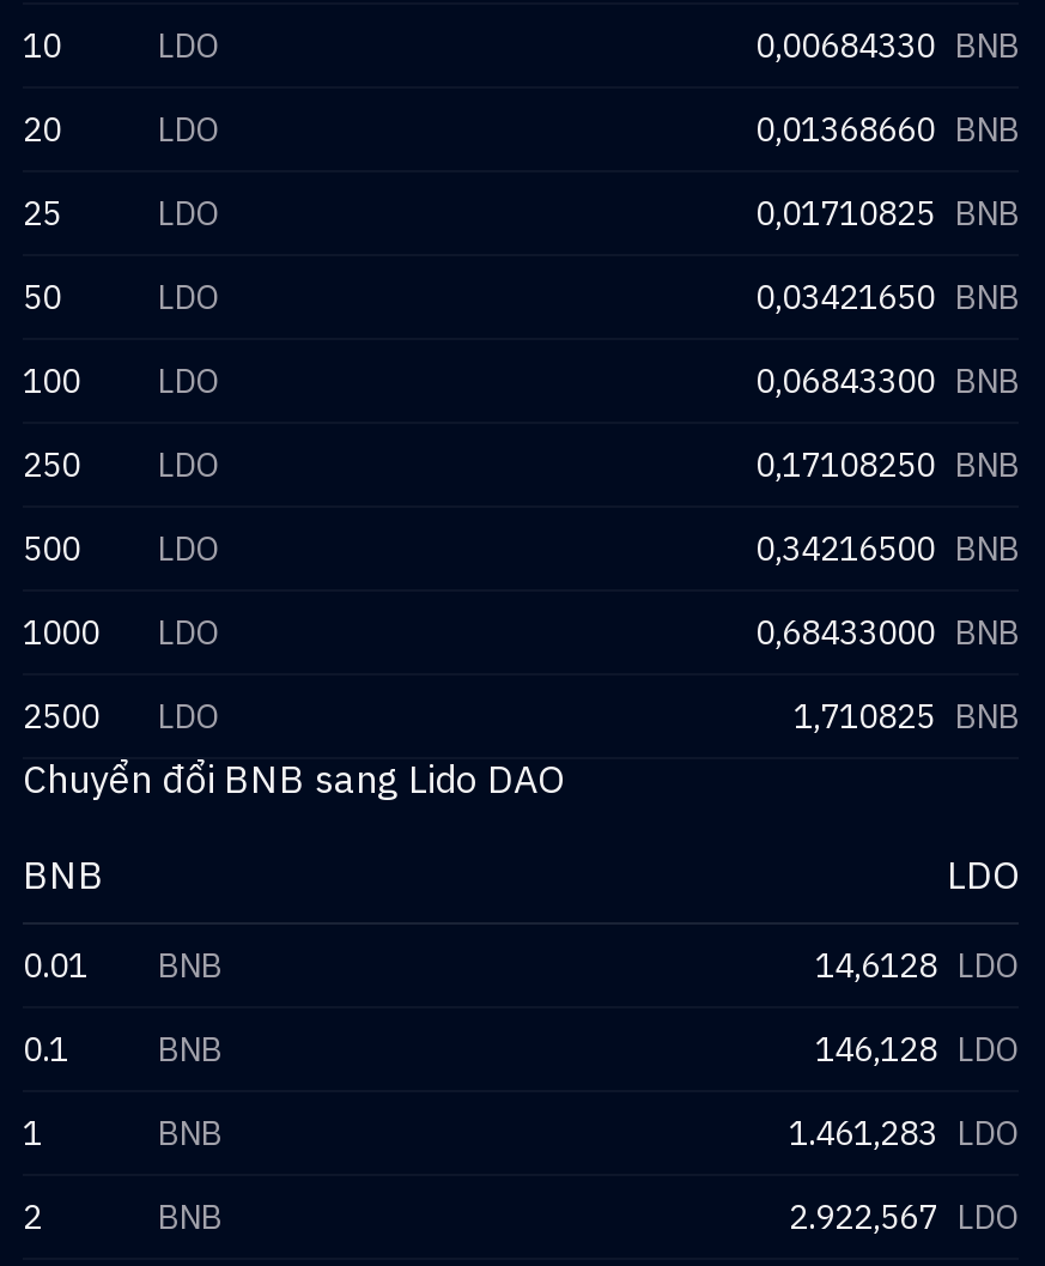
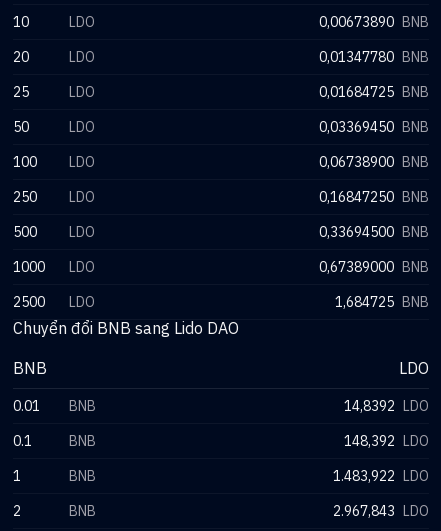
[755,24,1019,67] 0,00684330 BNB -> [319,13,429,31] 0,00673890 BNB
[755,108,1019,151] 0,01368660 BNB -> [319,48,429,66] 0,01347780 BNB
[755,192,1019,235] 0,01710825 BNB -> [319,83,429,101] 0,01684725 BNB
[755,276,1019,319] 0,03421650 BNB -> [319,118,429,136] 0,03369450 BNB
[755,360,1019,403] 0,06843300 BNB -> [319,153,429,171] 0,06738900 BNB
[755,443,1019,487] 0,17108250 BNB -> [319,188,429,206] 0,16847250 BNB
[755,527,1019,570] 0,34216500 BNB -> [319,223,429,241] 0,33694500 BNB
[755,611,1019,654] 0,68433000 BNB -> [319,258,429,276] 0,67389000 BNB
[794,695,1019,738] 1,710825 BNB -> [335,293,429,311] 1,684725 BNB
[815,944,1019,987] 14,6128 LDO -> [344,397,429,415] 14,8392 LDO
[815,1028,1019,1071] 146,128 LDO -> [344,432,429,450] 148,392 LDO
[789,1112,1019,1155] 1.461,283 LDO -> [333,467,429,485] 1.483,922 LDO
[789,1196,1019,1239] 2.922,567 LDO -> [333,502,429,520] 2.967,843 LDO

